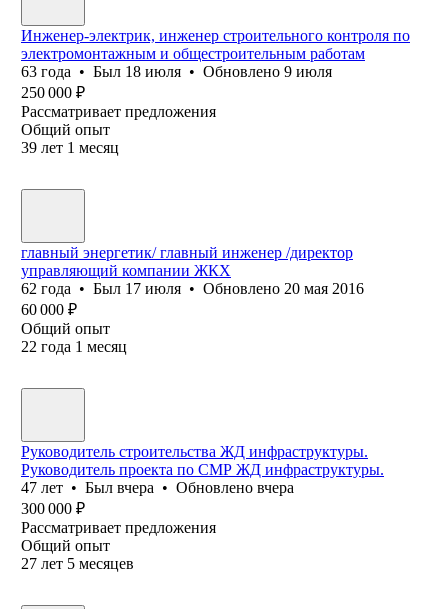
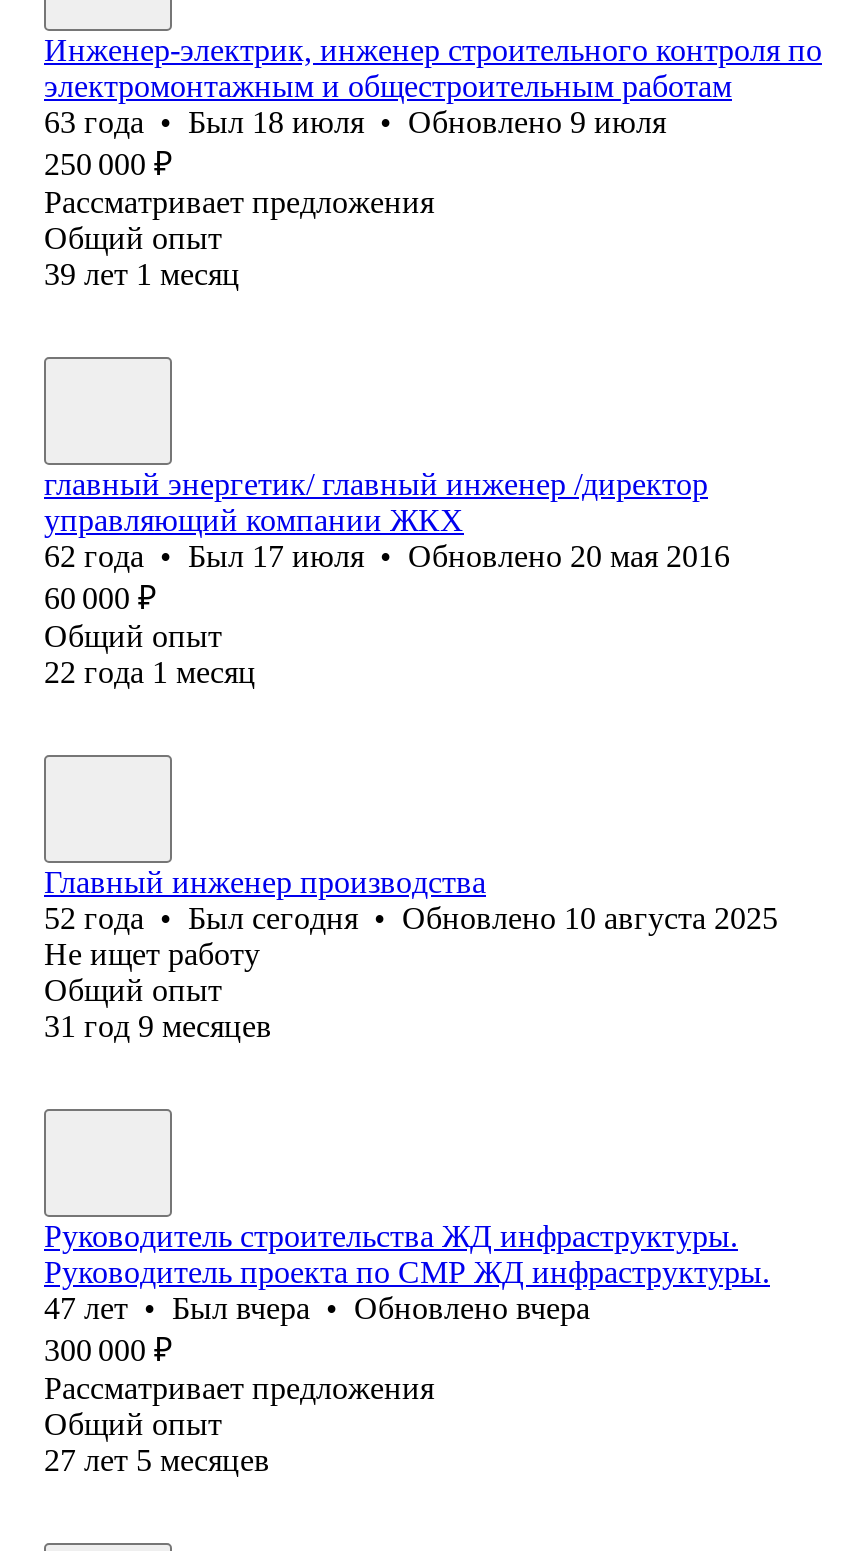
none -> [44,865,778,1043] Главный инженер производства | 52 года • Был сегодня • Обновлено 10 августа 2025 | Не ищет работу | Общий опыт | 31 год 9 месяцев

